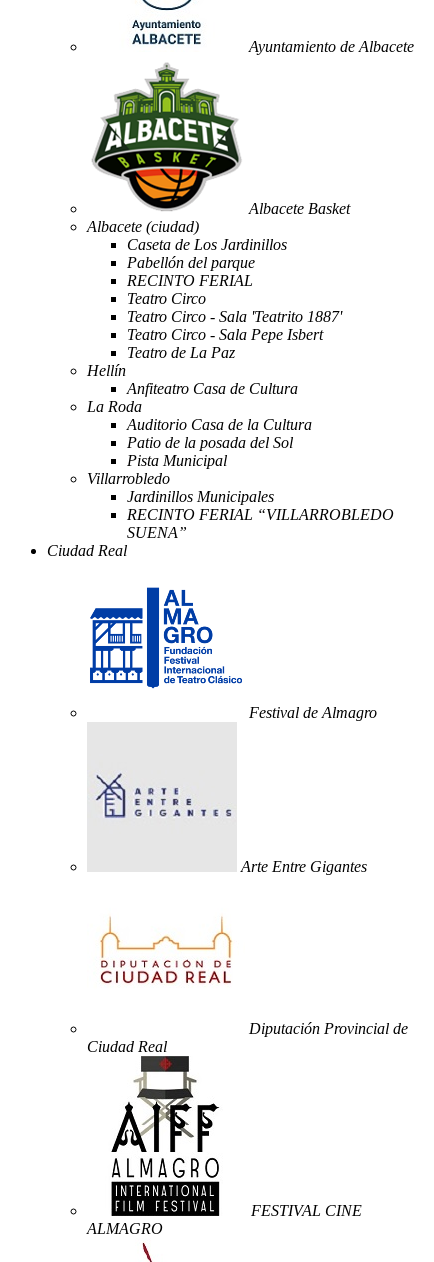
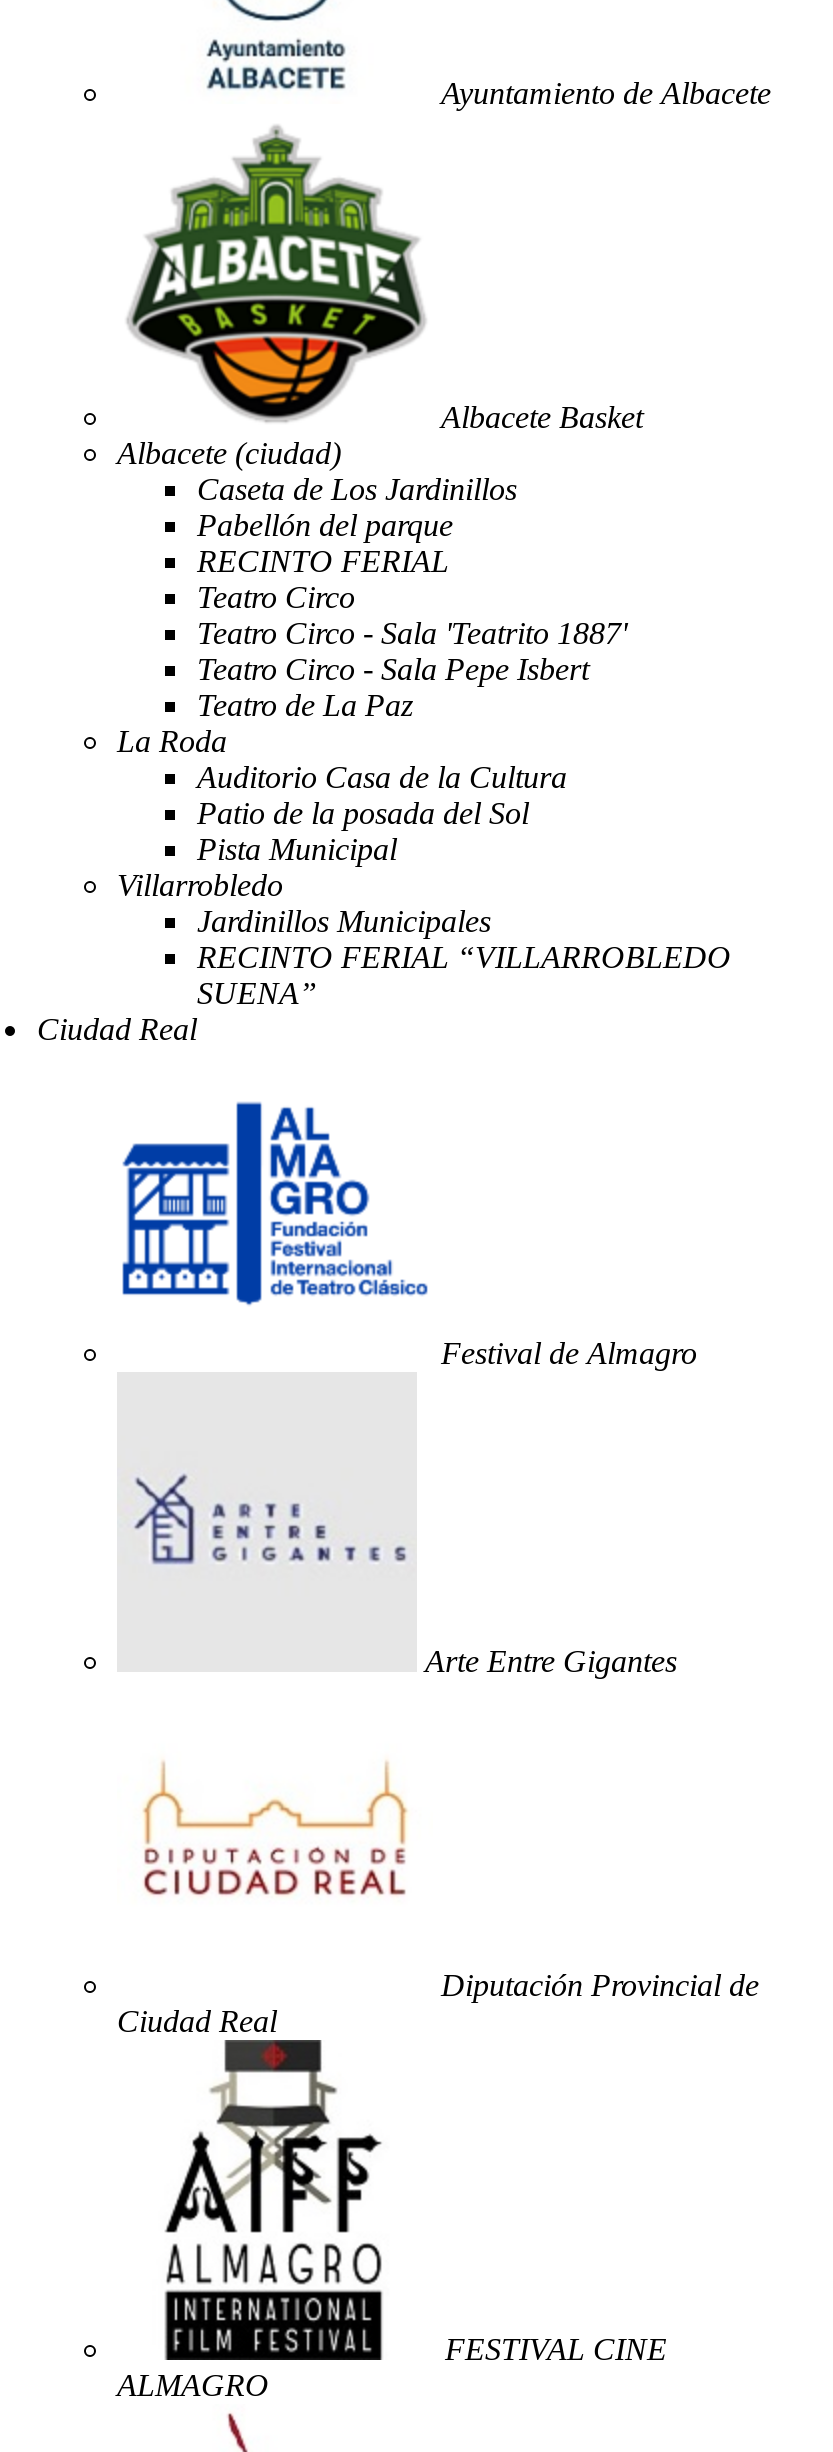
[87,362,298,397] Hellín | Anfiteatro Casa de Cultura -> none

